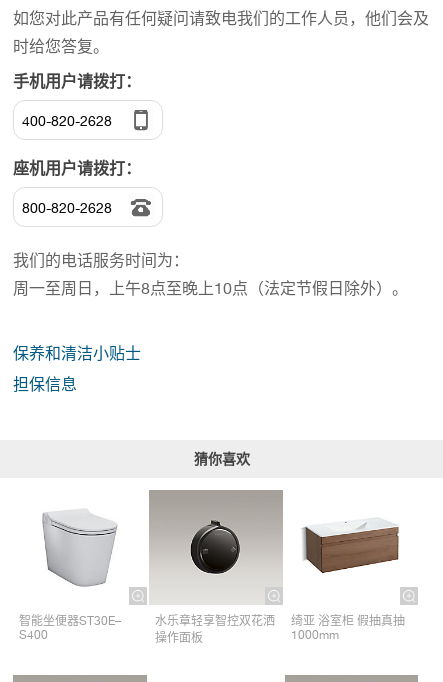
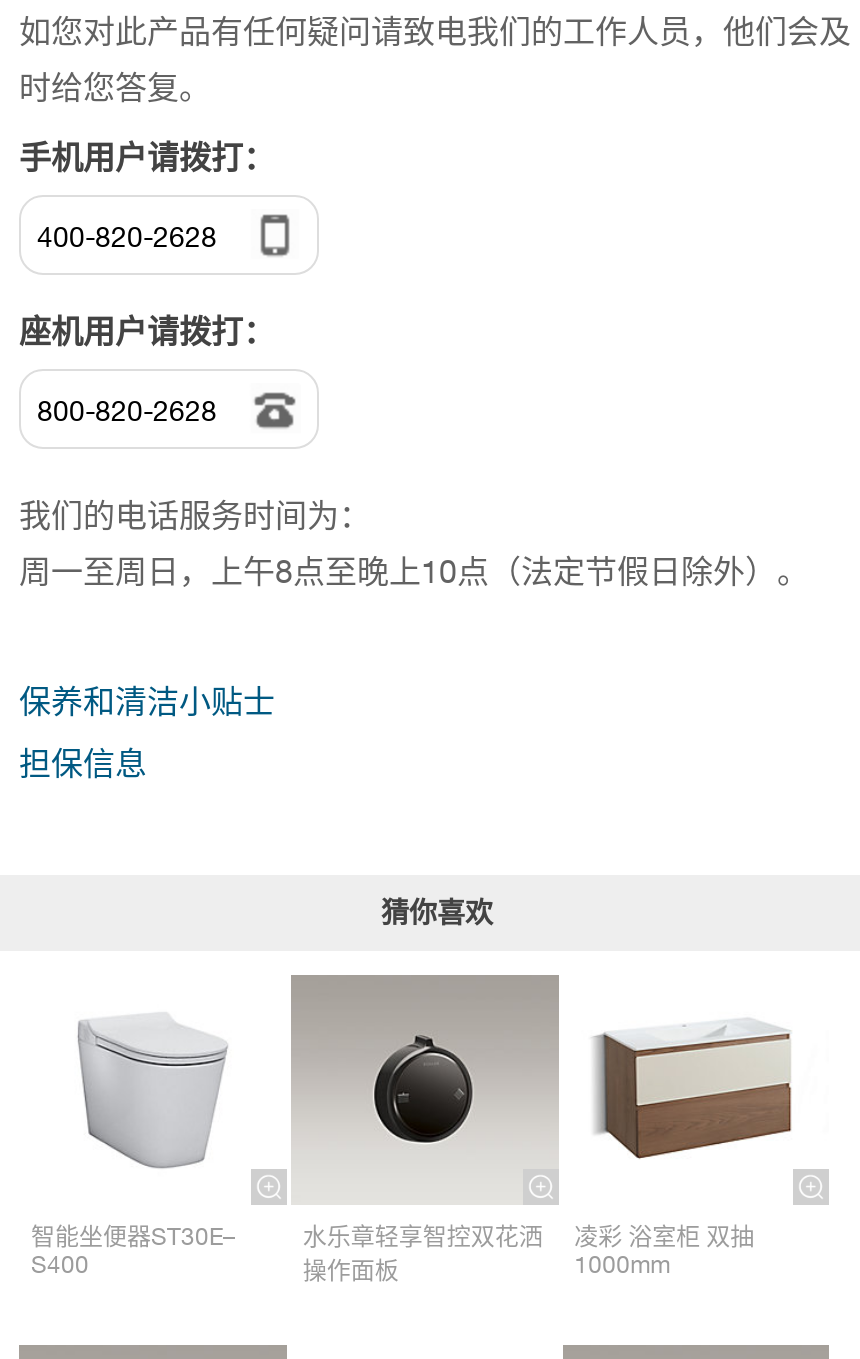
[291,513,405,628] [image] | 绮亚 浴室柜 假抽真抽 -> [574,1019,793,1252] [image] | 凌彩 浴室柜 双抽

